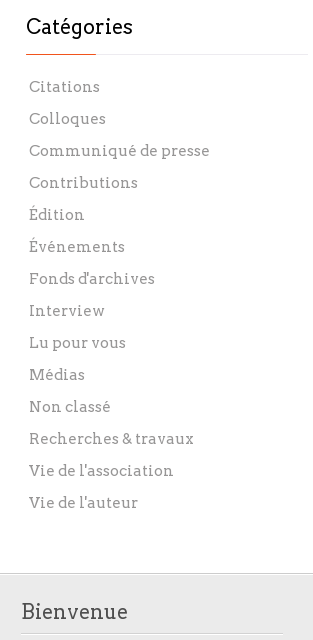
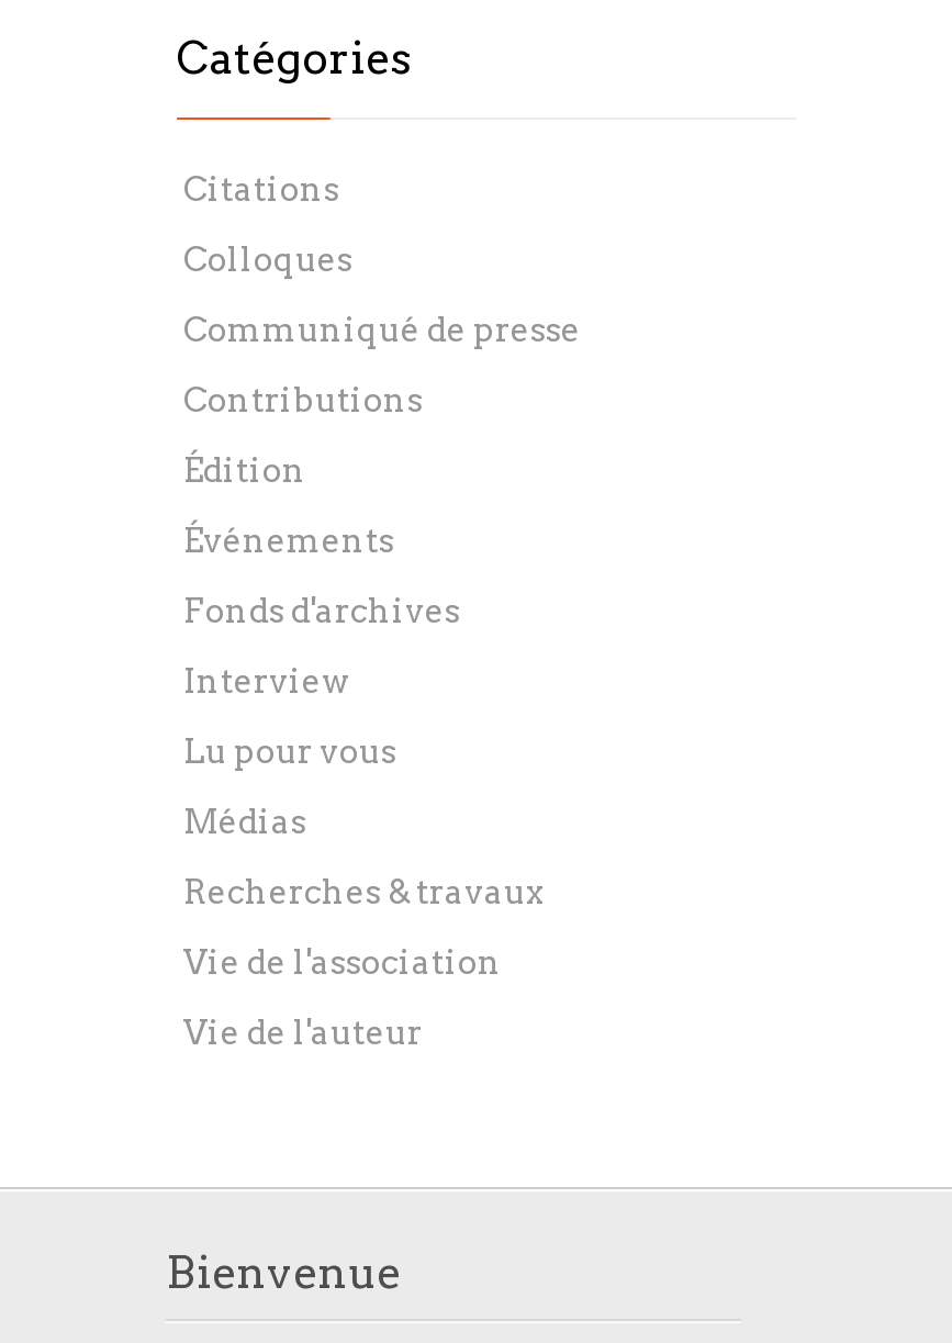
[29,398,111,416] Non classé -> none

